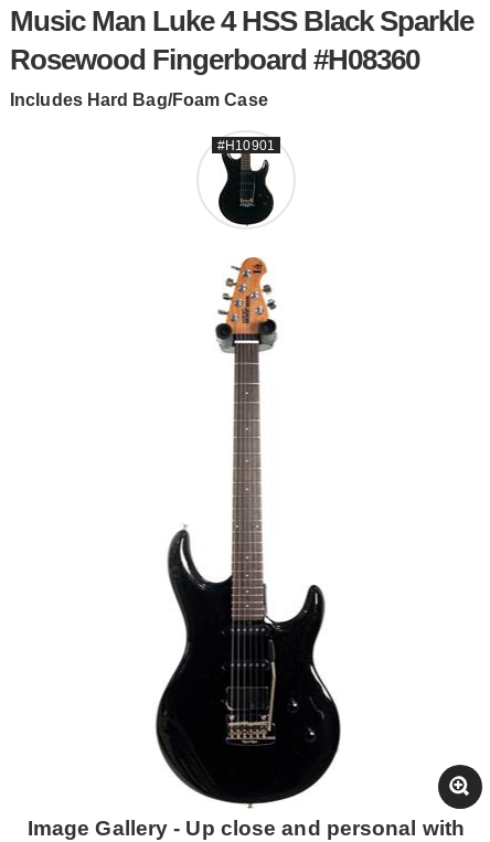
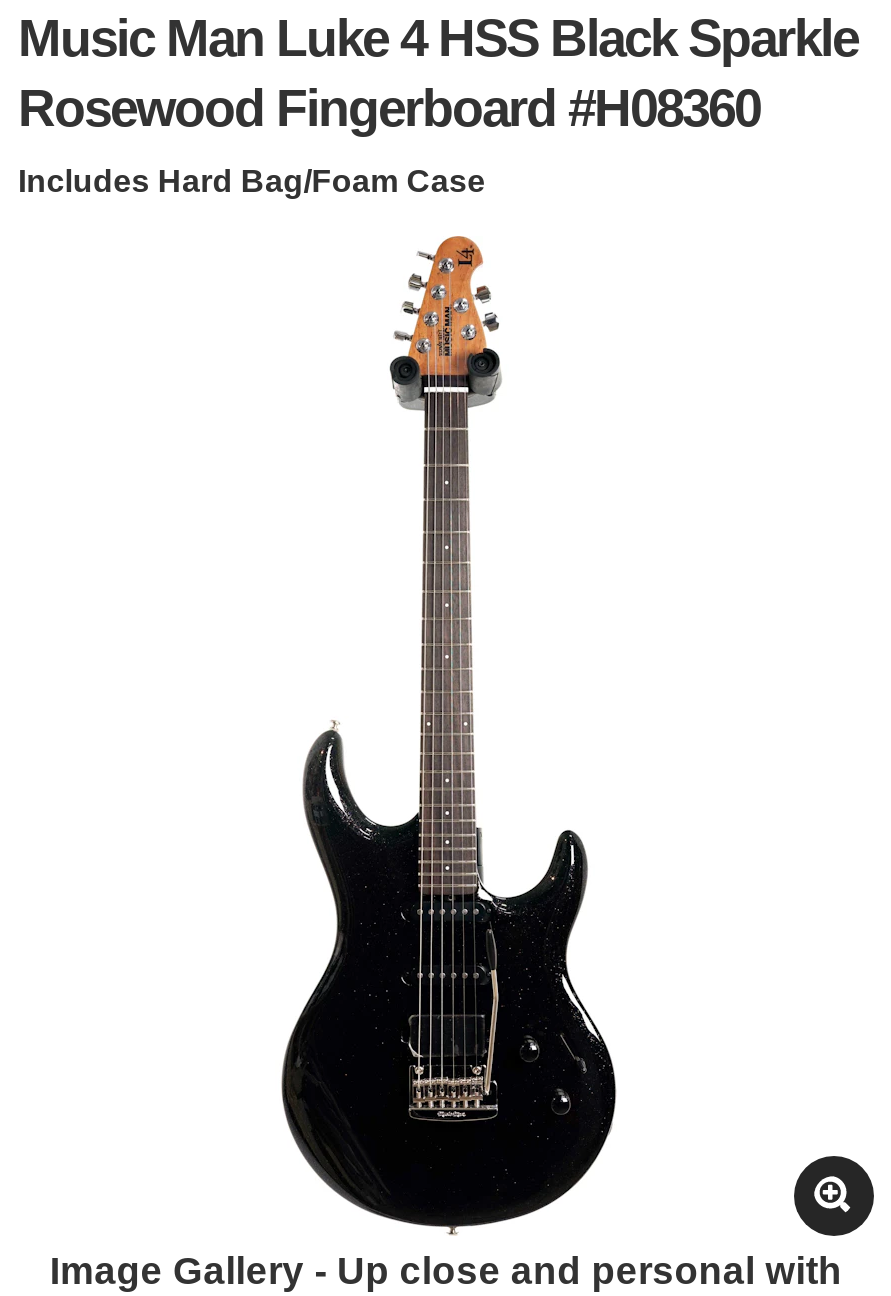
[218,138,275,153] #H10901 -> none
[217,162,275,226] [image] -> none

